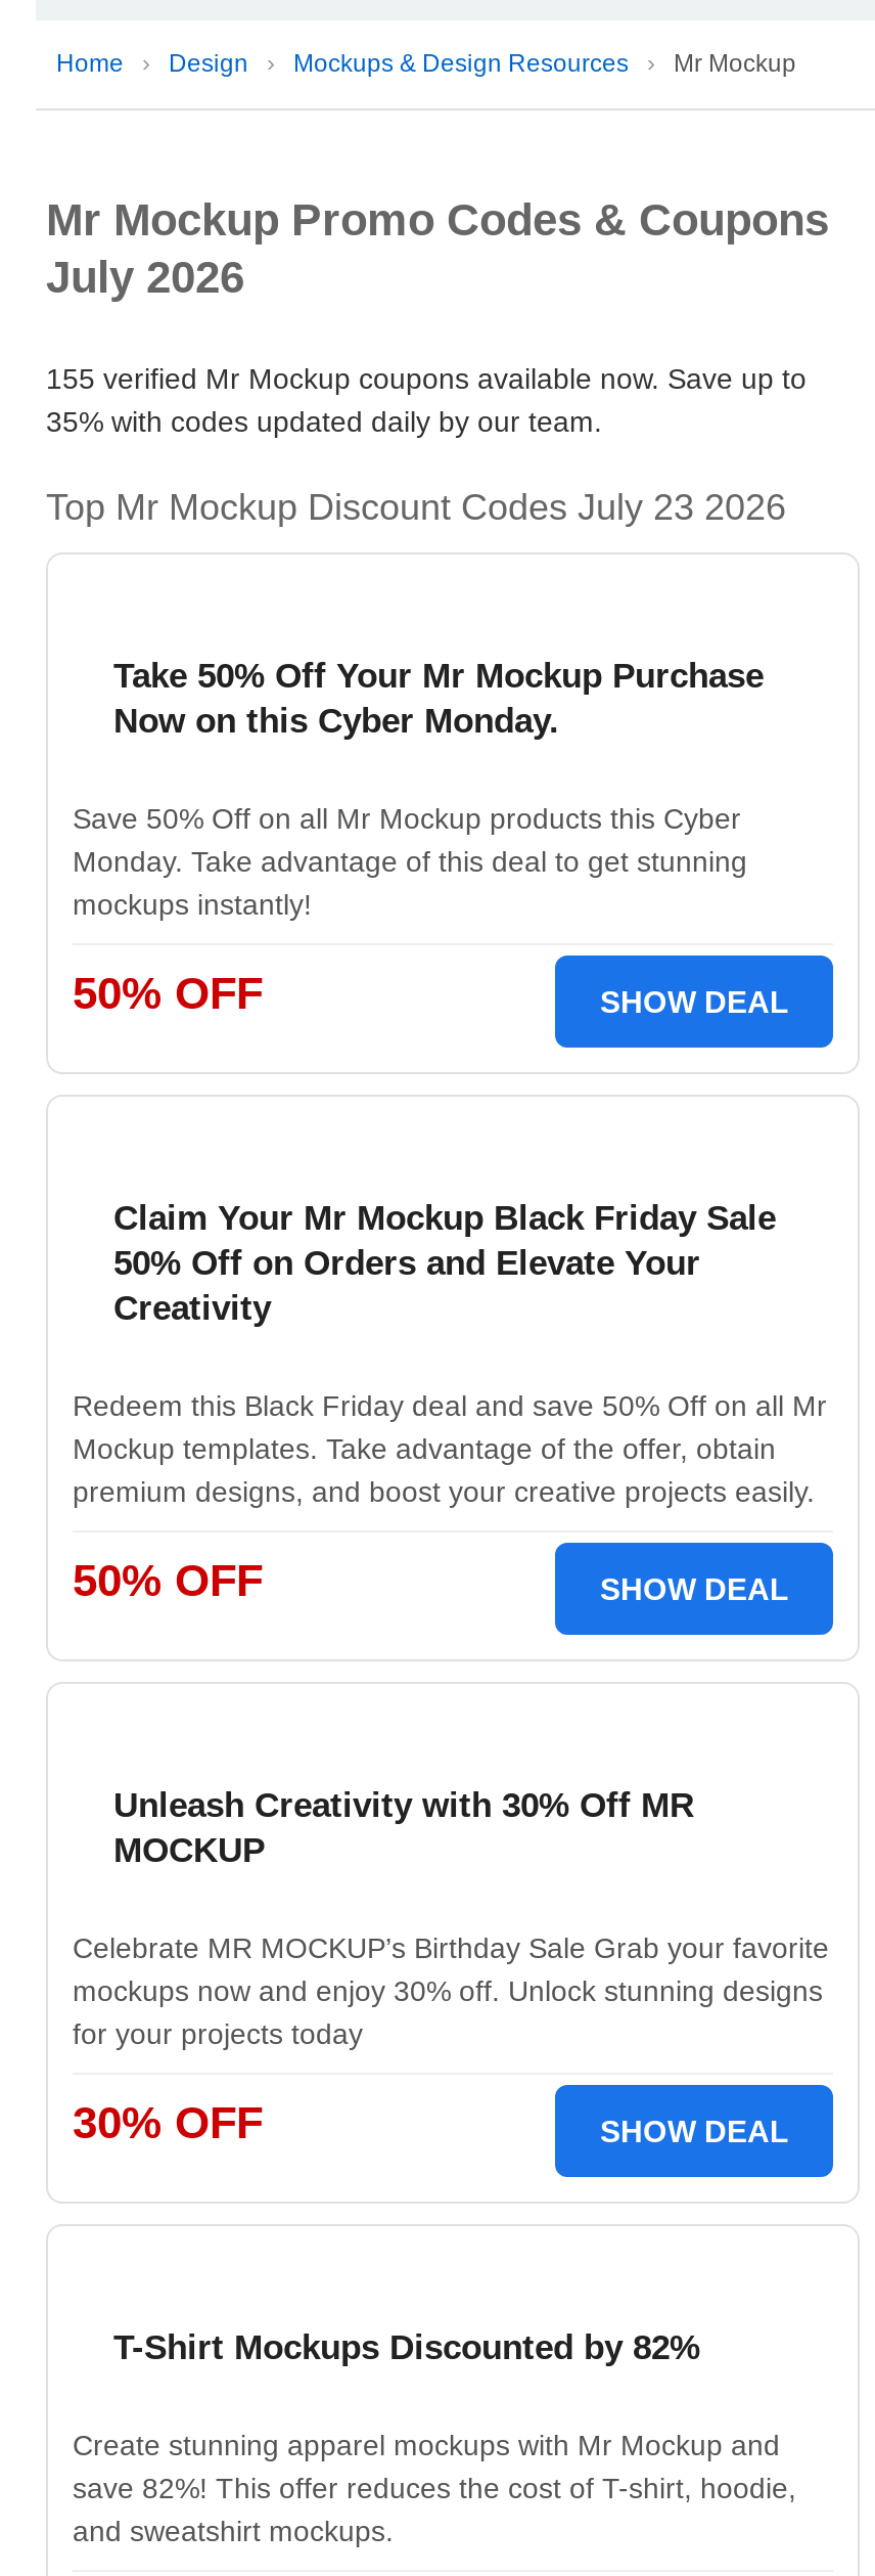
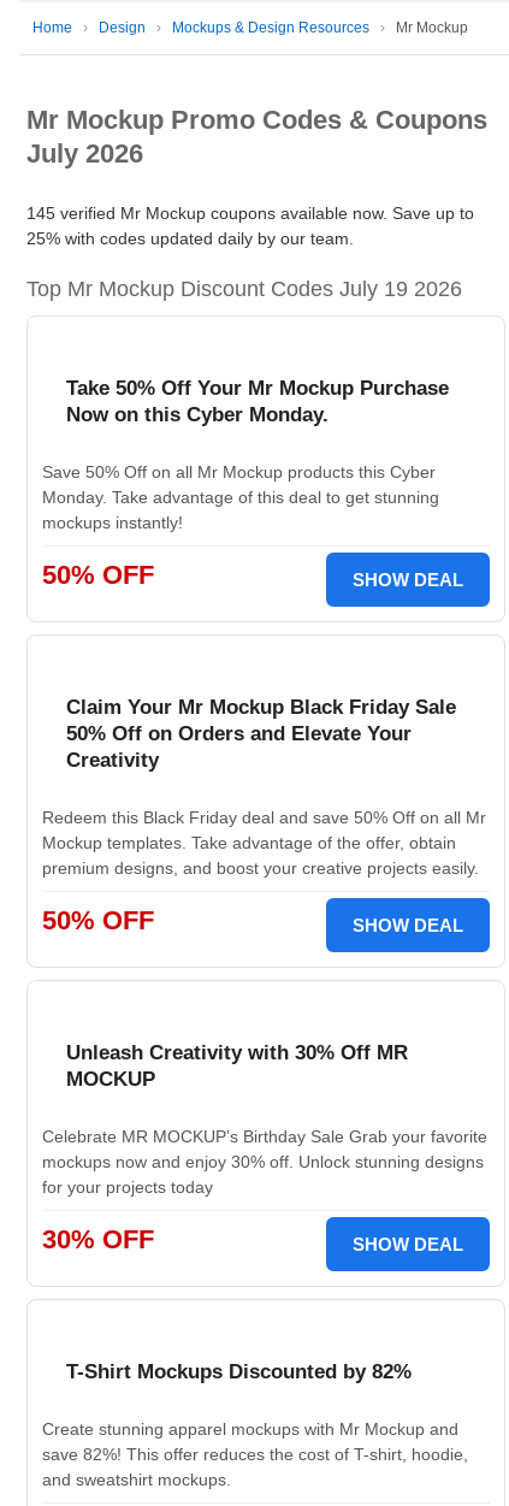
[46,362,807,395] 155 verified Mr Mockup coupons available now. Save up to -> [26,203,474,223] 145 verified Mr Mockup coupons available now. Save up to
[46,405,602,438] 35% with codes updated daily by our team. -> [26,229,354,248] 25% with codes updated daily by our team.
[46,487,786,528] Top Mr Mockup Discount Codes July 23 2026 -> [26,277,462,301] Top Mr Mockup Discount Codes July 19 2026

